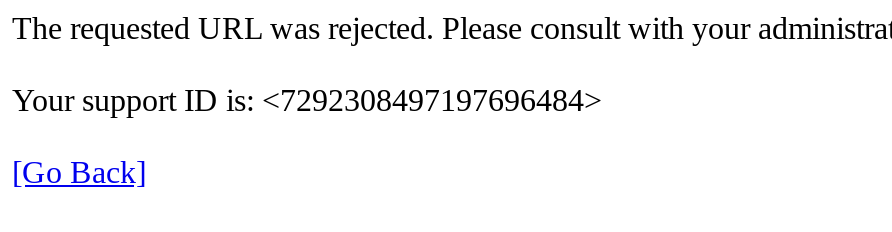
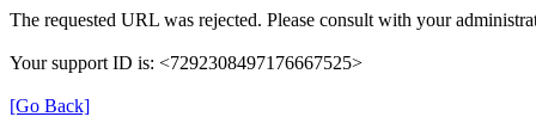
[12,83,602,117] Your support ID is: <7292308497197696484> -> [10,53,363,73] Your support ID is: <7292308497176667525>

